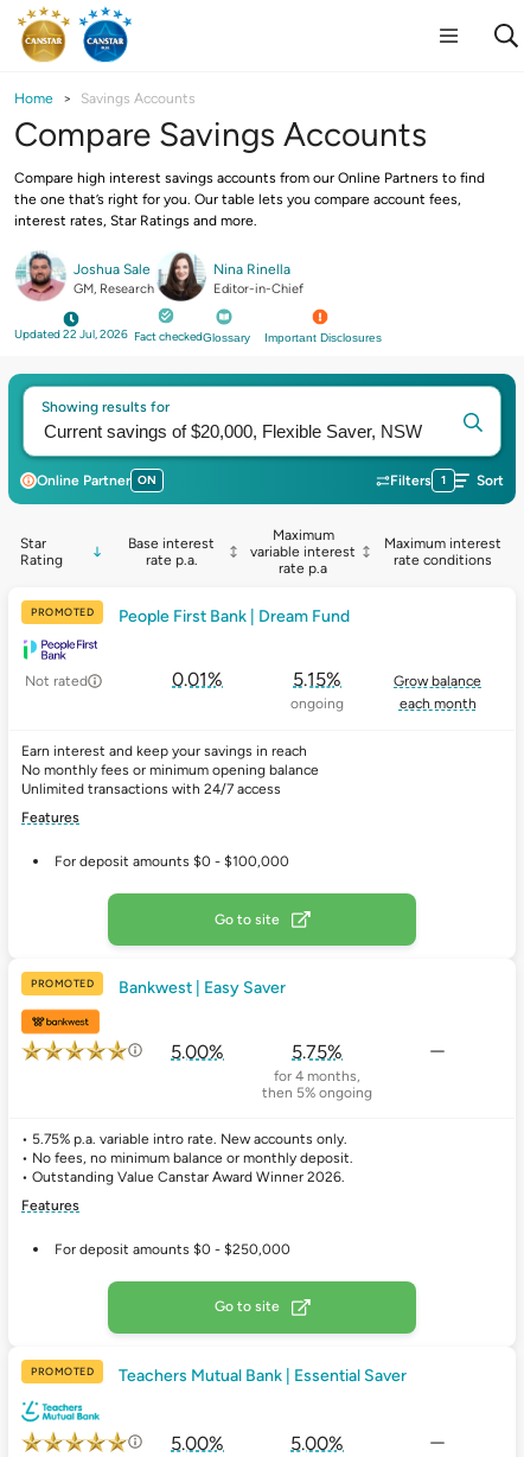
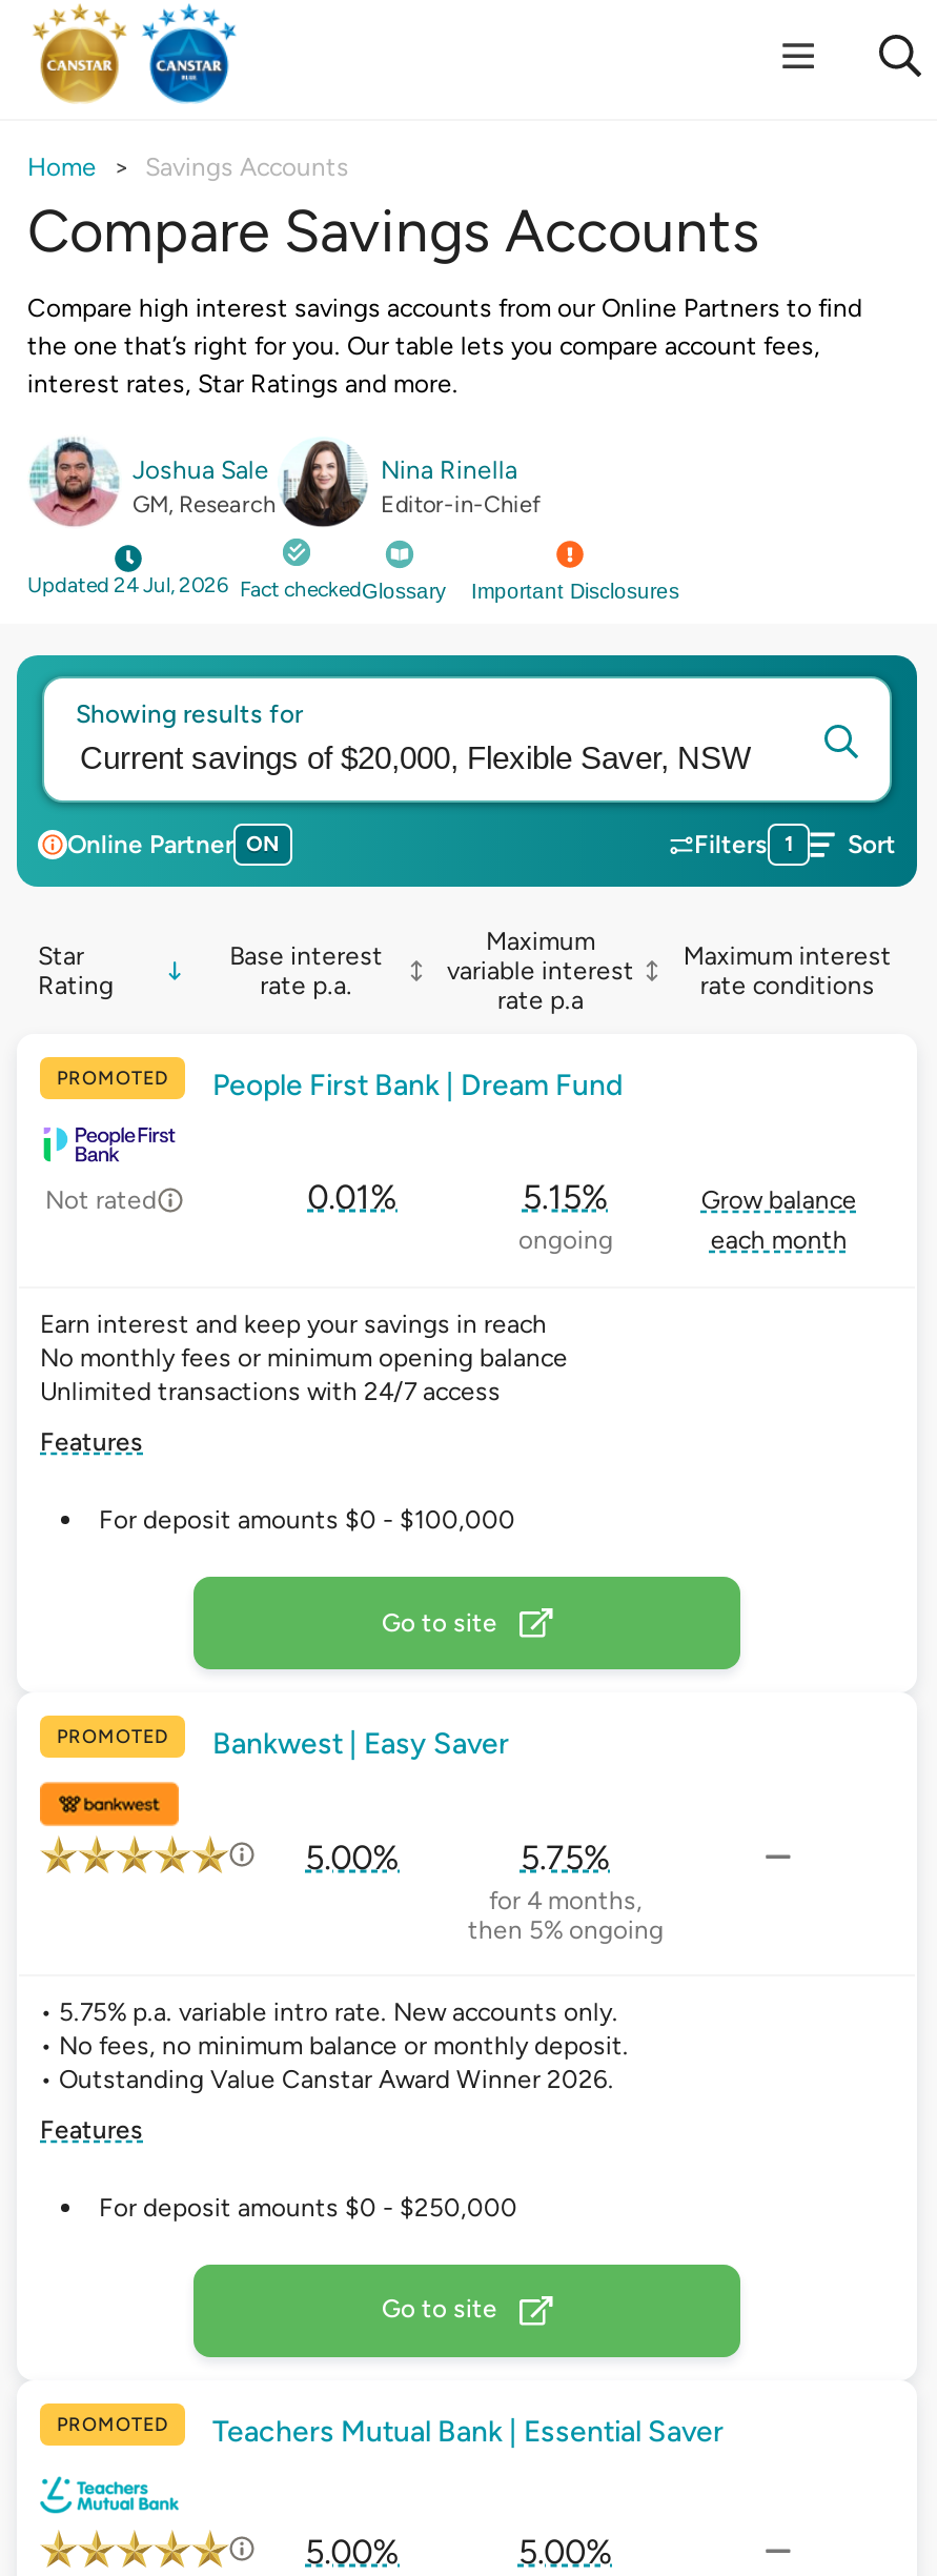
[14,326,250,344] Updated 22 Jul, 2026 Fact checkedGlossary -> [27,570,446,603] Updated 24 Jul, 2026 Fact checkedGlossary

